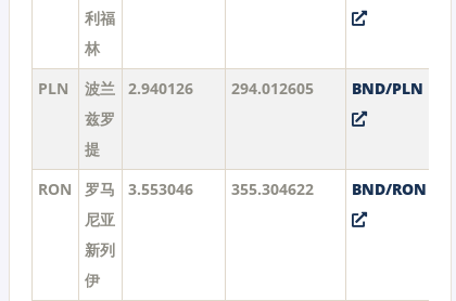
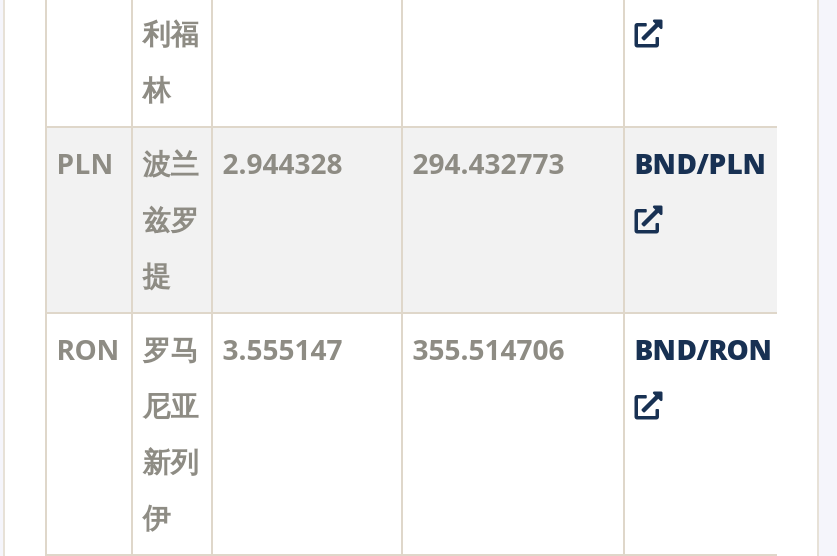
[128,78,193,98] 2.940126 -> [223,143,343,181] 2.944328
[231,78,314,98] 294.012605 -> [413,143,565,181] 294.432773
[128,178,193,199] 3.553046 -> [223,329,343,367] 3.555147
[231,178,314,199] 355.304622 -> [413,329,565,367] 355.514706

